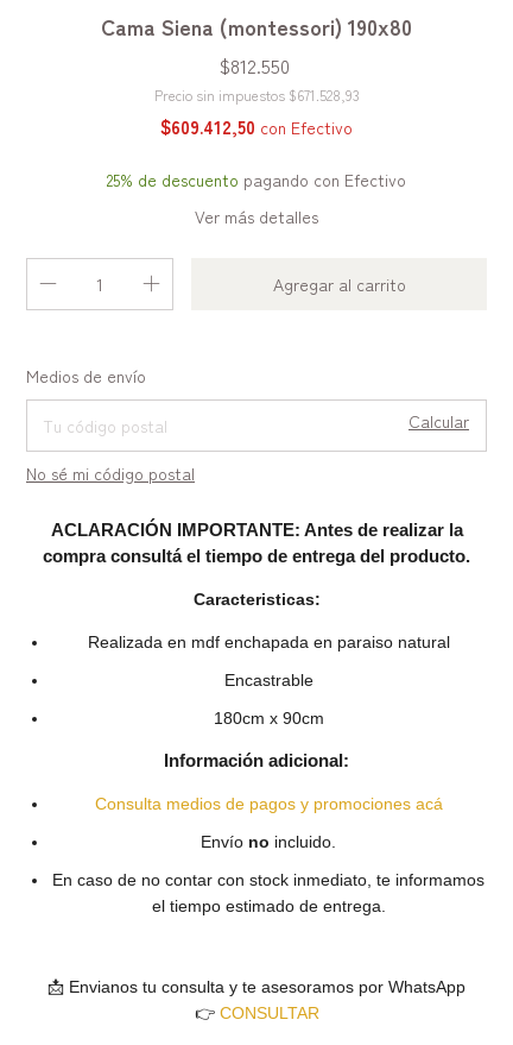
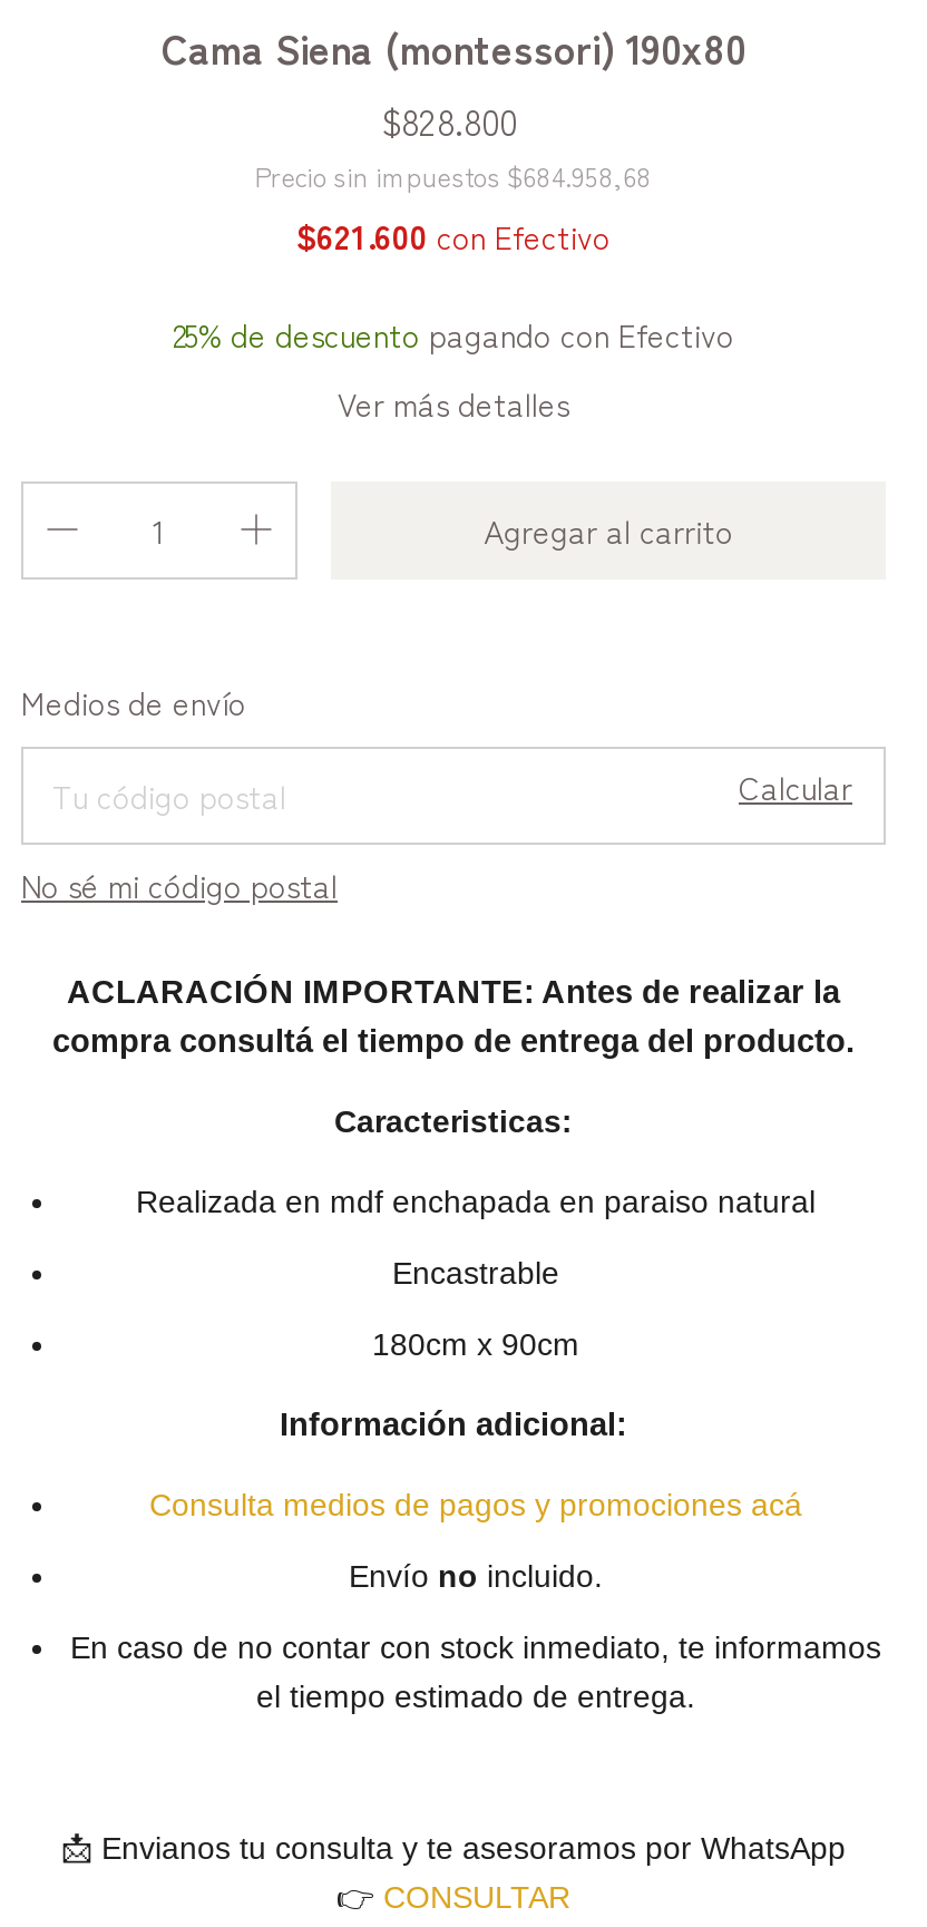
[219,51,289,80] $812.550 -> [381,94,517,147] $828.800
[154,84,359,105] Precio sin impuestos $671.528,93 -> [255,156,652,194] Precio sin impuestos $684.958,68
[160,114,353,139] $609.412,50 con Efectivo -> [296,212,611,259] $621.600 con Efectivo

